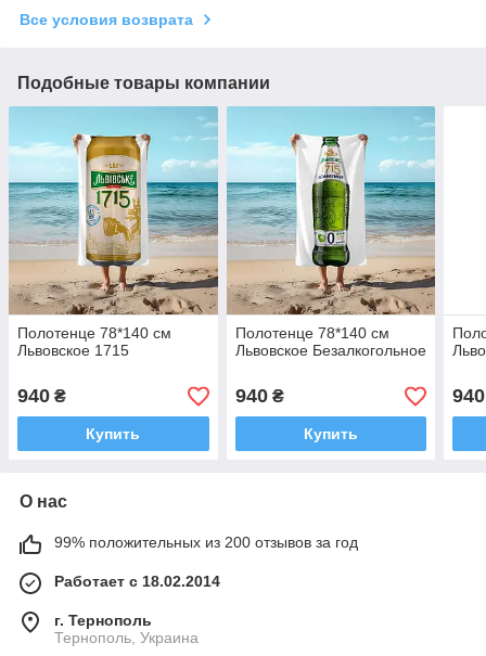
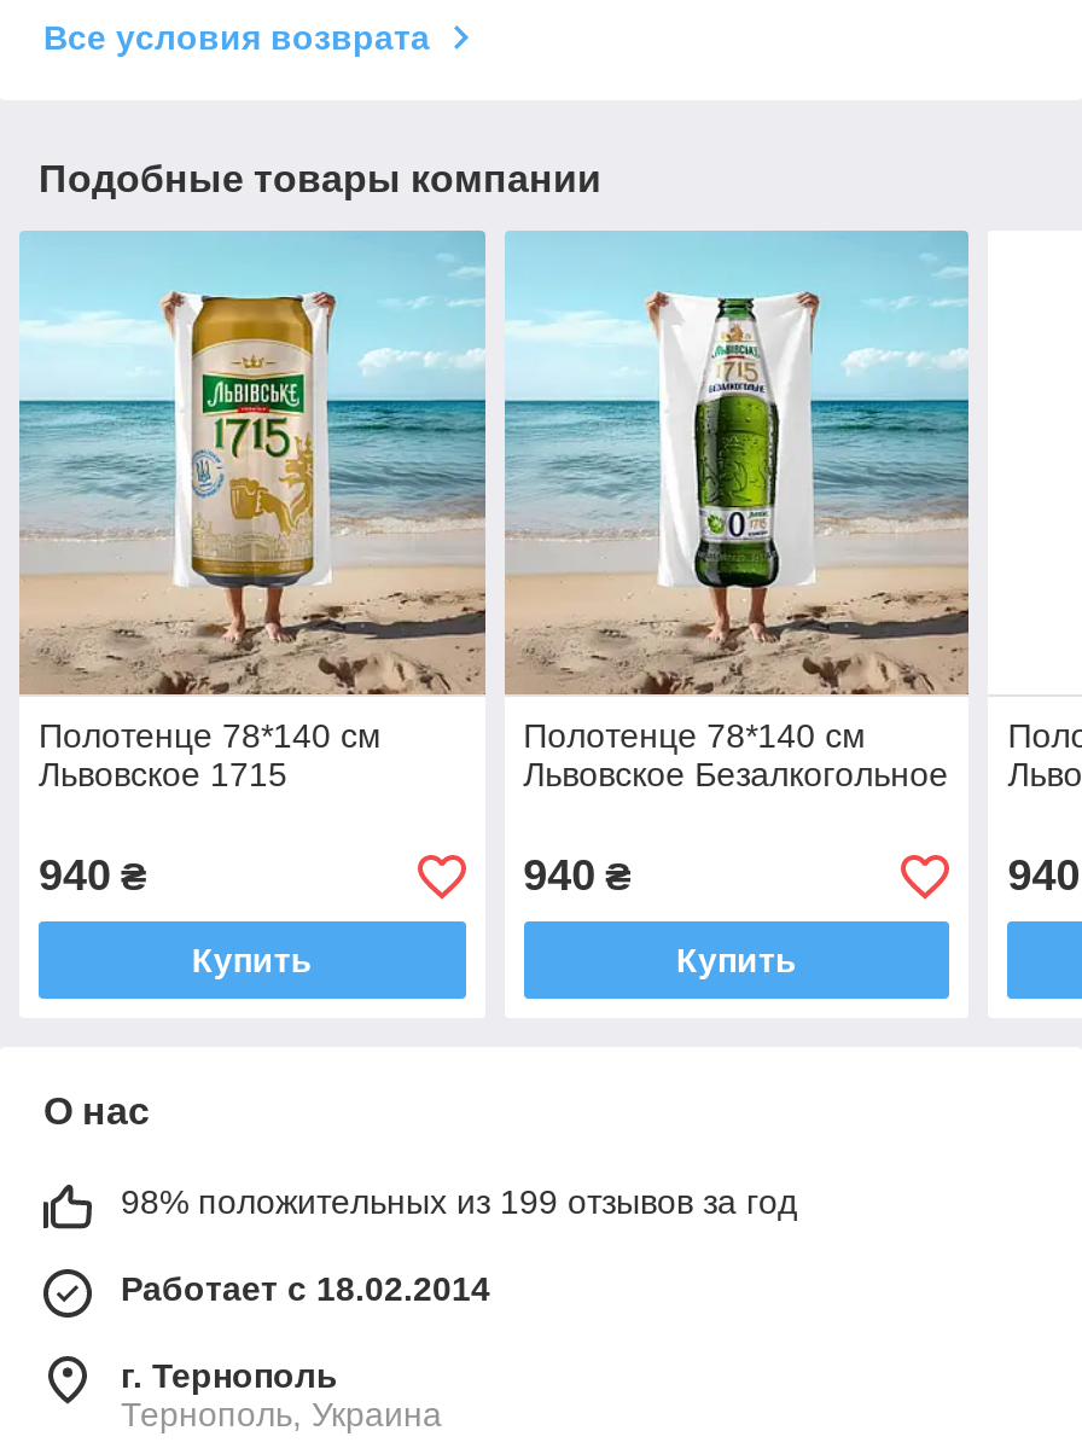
[54,534,358,551] 99% положительных из 200 отзывов за год -> [121,1183,797,1222] 98% положительных из 199 отзывов за год

